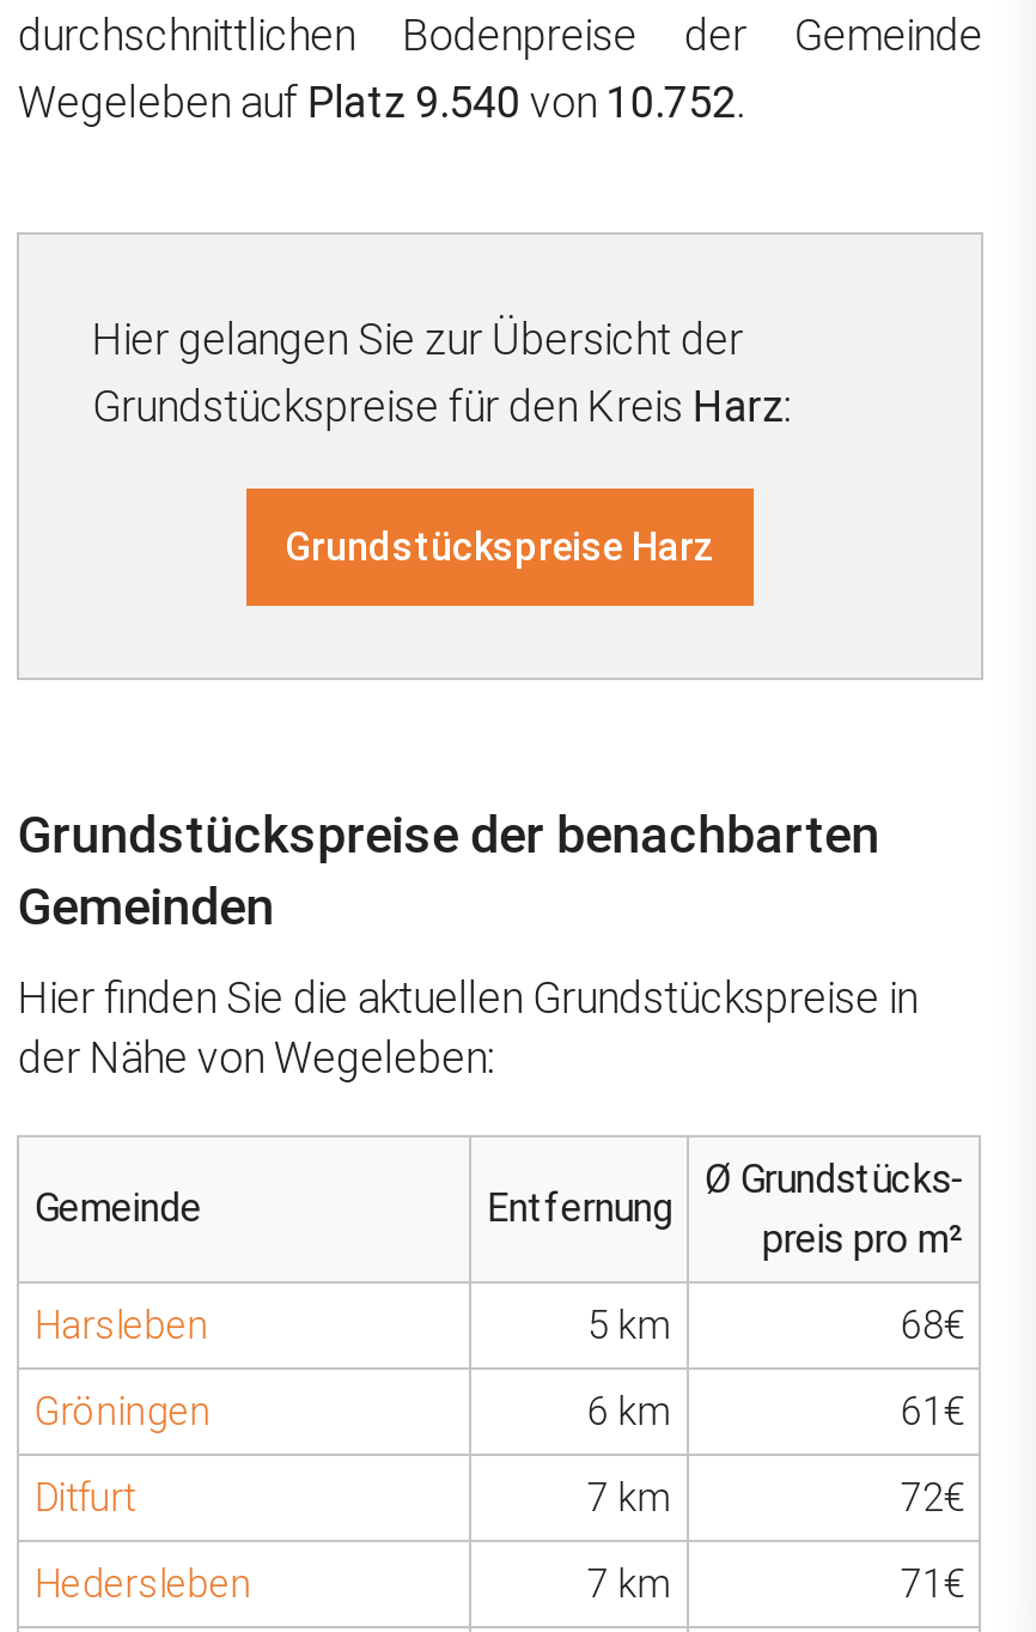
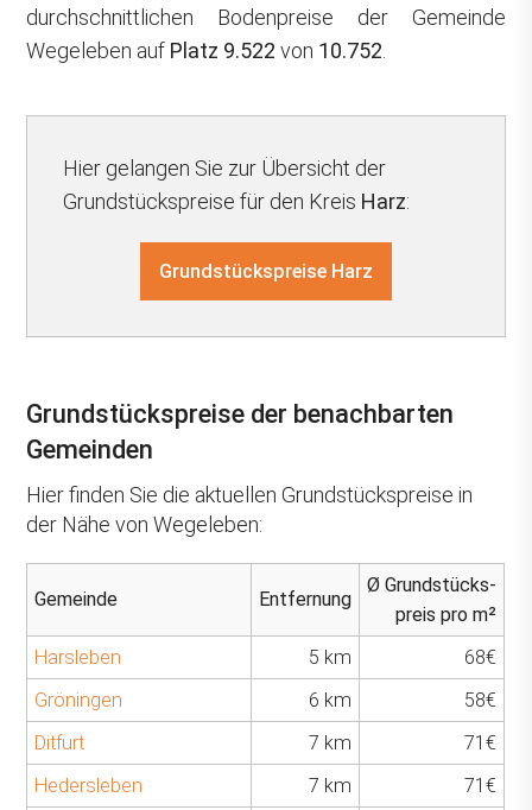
[18,77,743,127] Wegeleben auf Platz 9.540 von 10.752. -> [27,38,386,63] Wegeleben auf Platz 9.522 von 10.752.
[901,1389,965,1434] 61€ -> [465,689,497,711] 58€
[901,1475,965,1521] 72€ -> [465,732,497,754] 71€

